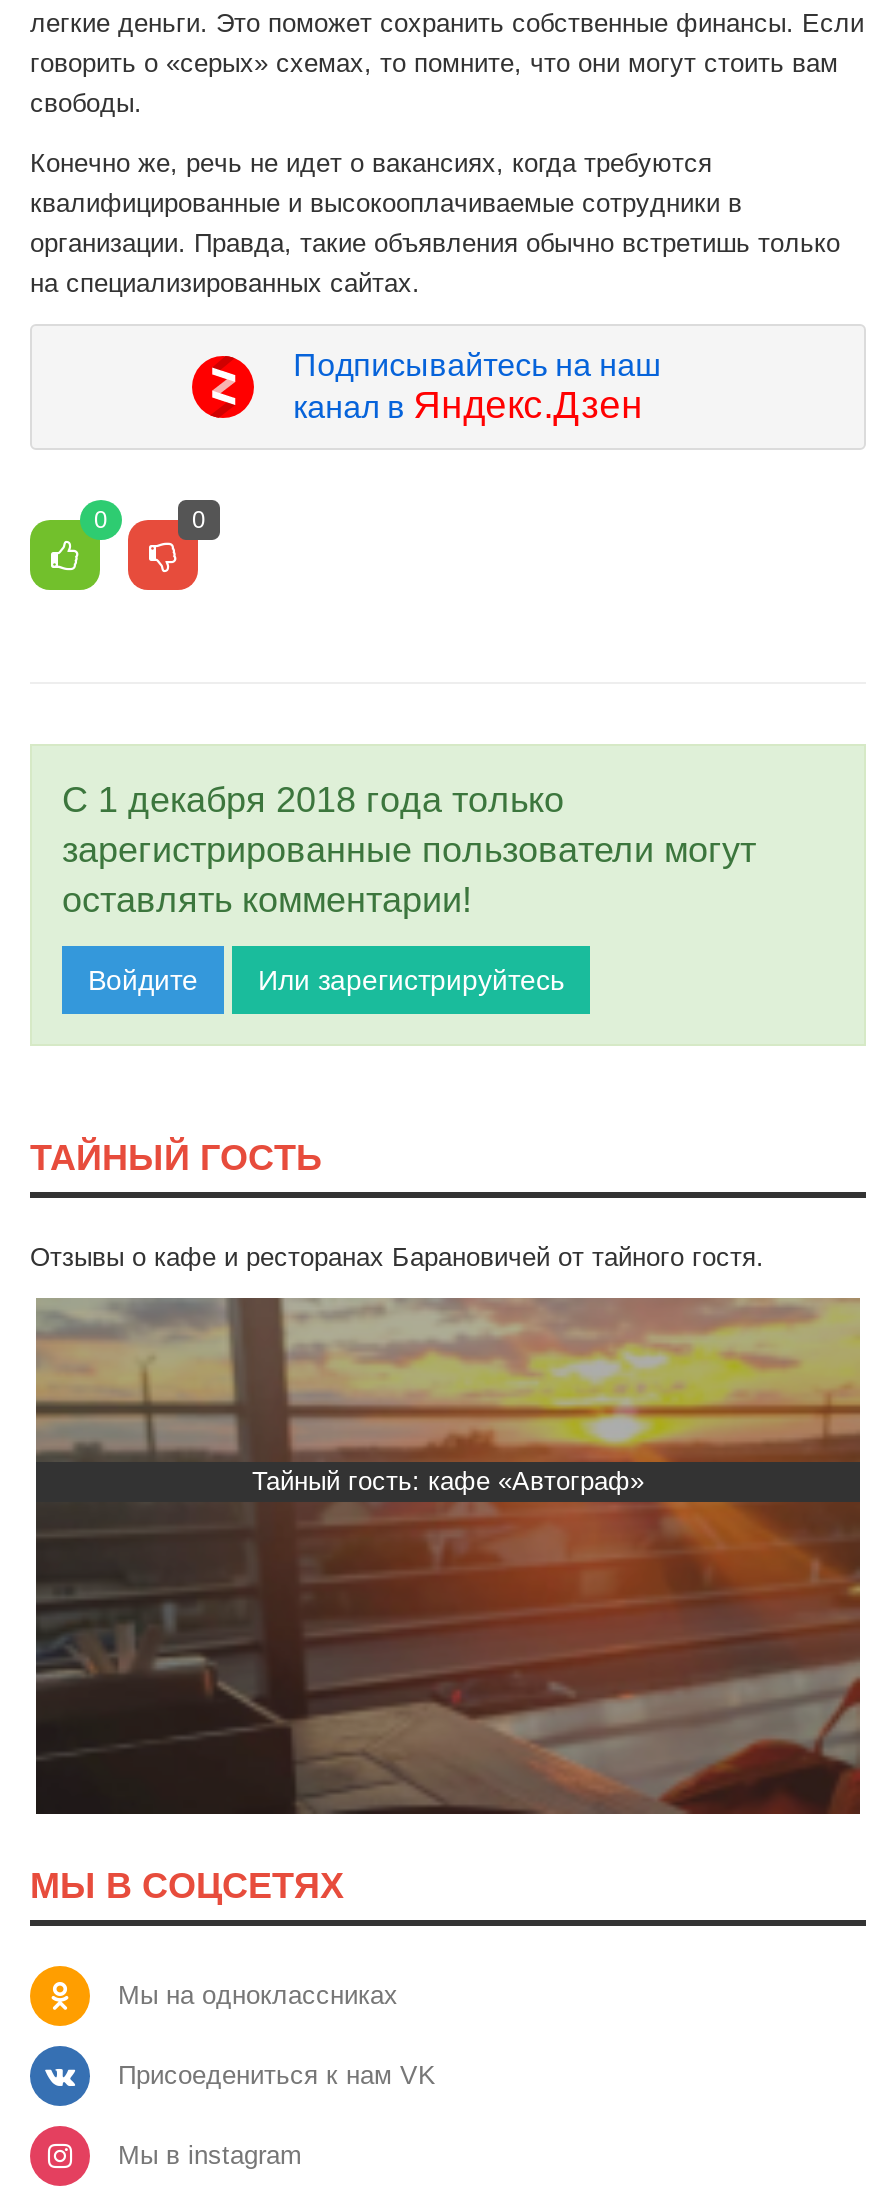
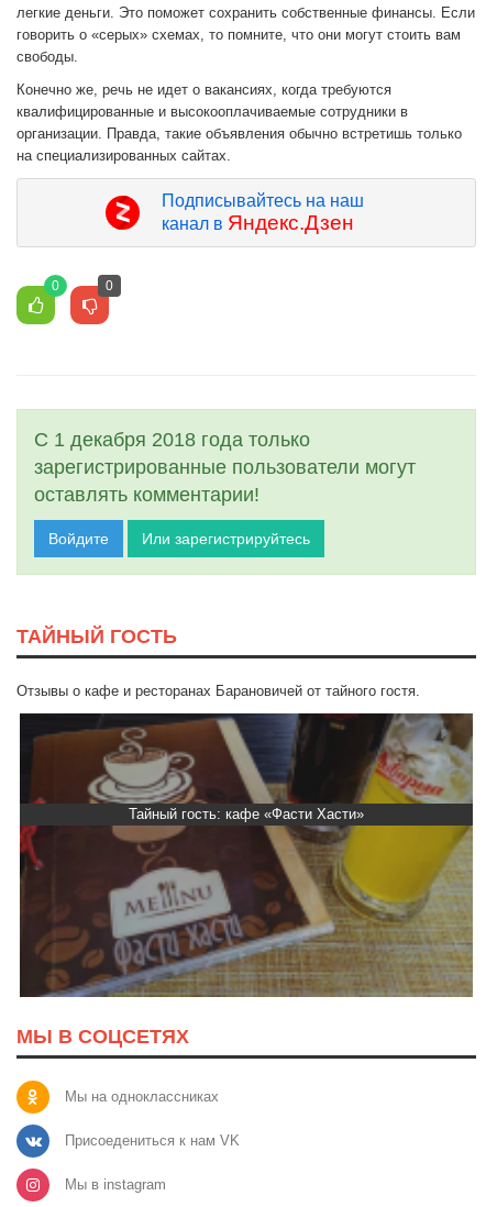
[34,1296,862,1497] [image] | Тайный гость: кафе «Автограф» -> [19,712,474,823] [image] | Тайный гость: кафе «Фасти Хасти»
[36,1502,862,1816] [image] -> [20,826,474,998] [image]

